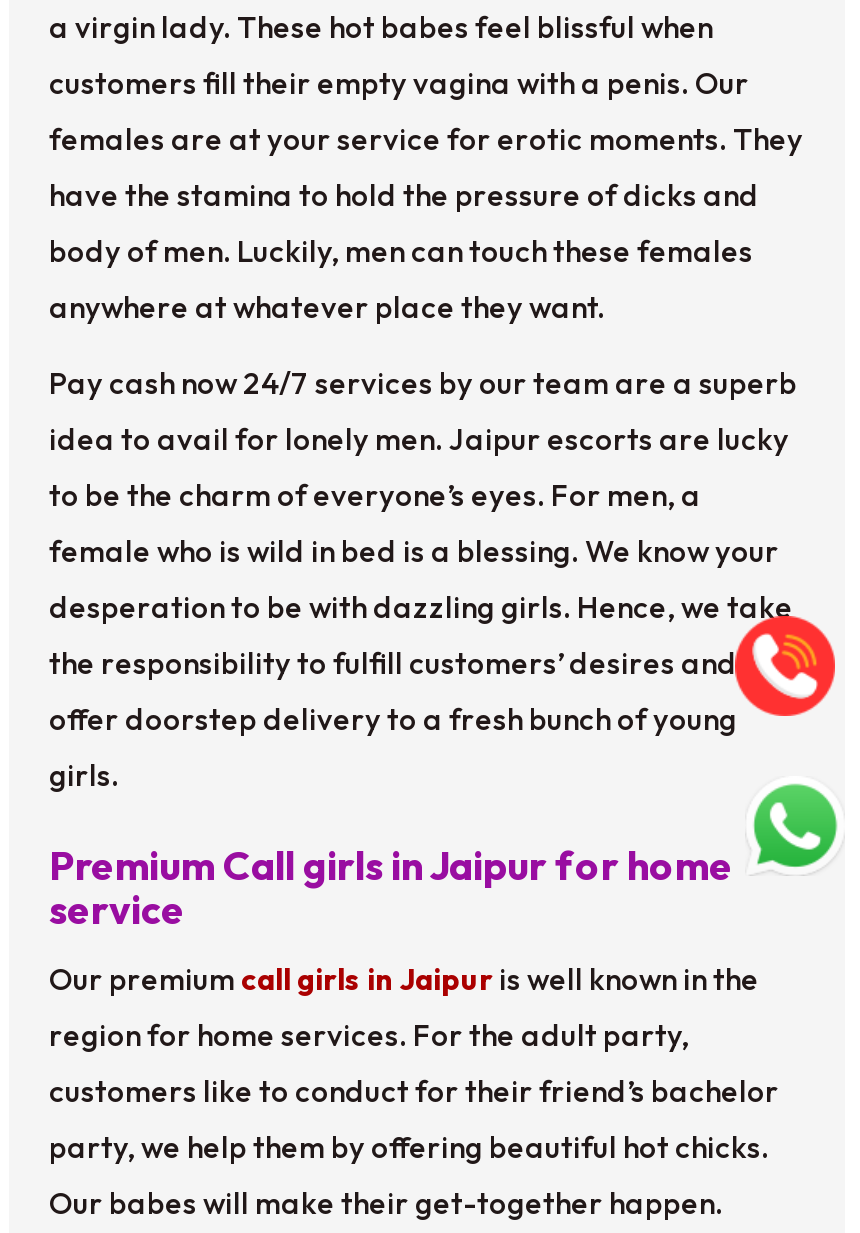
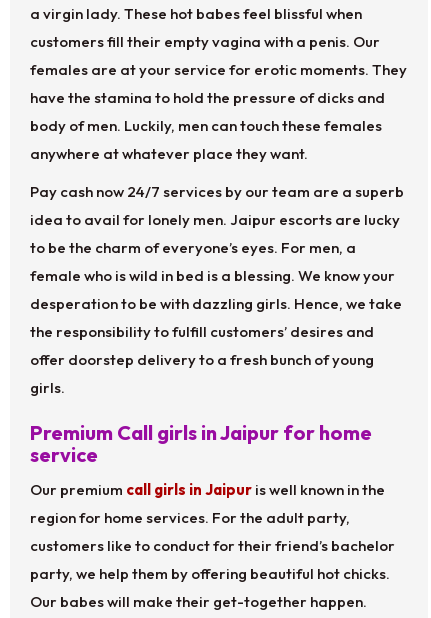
[737,616,837,718] [image] -> none
[751,782,839,870] [image] -> none

